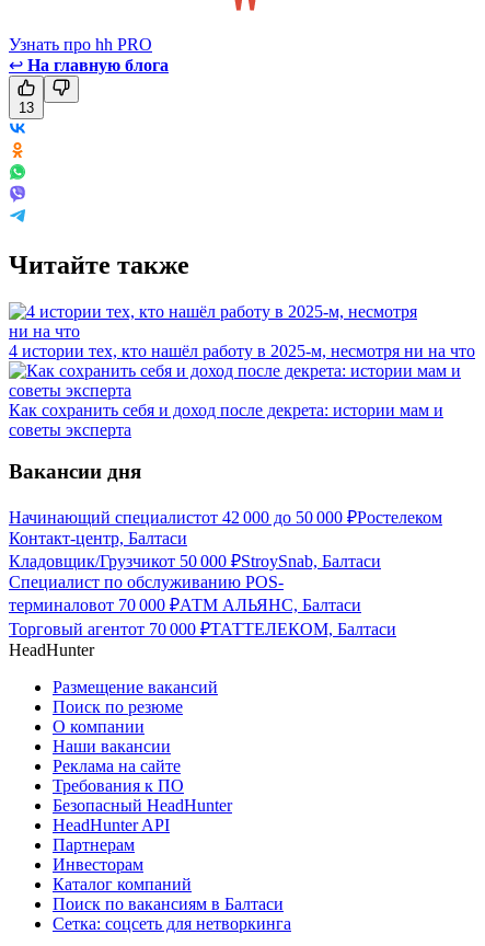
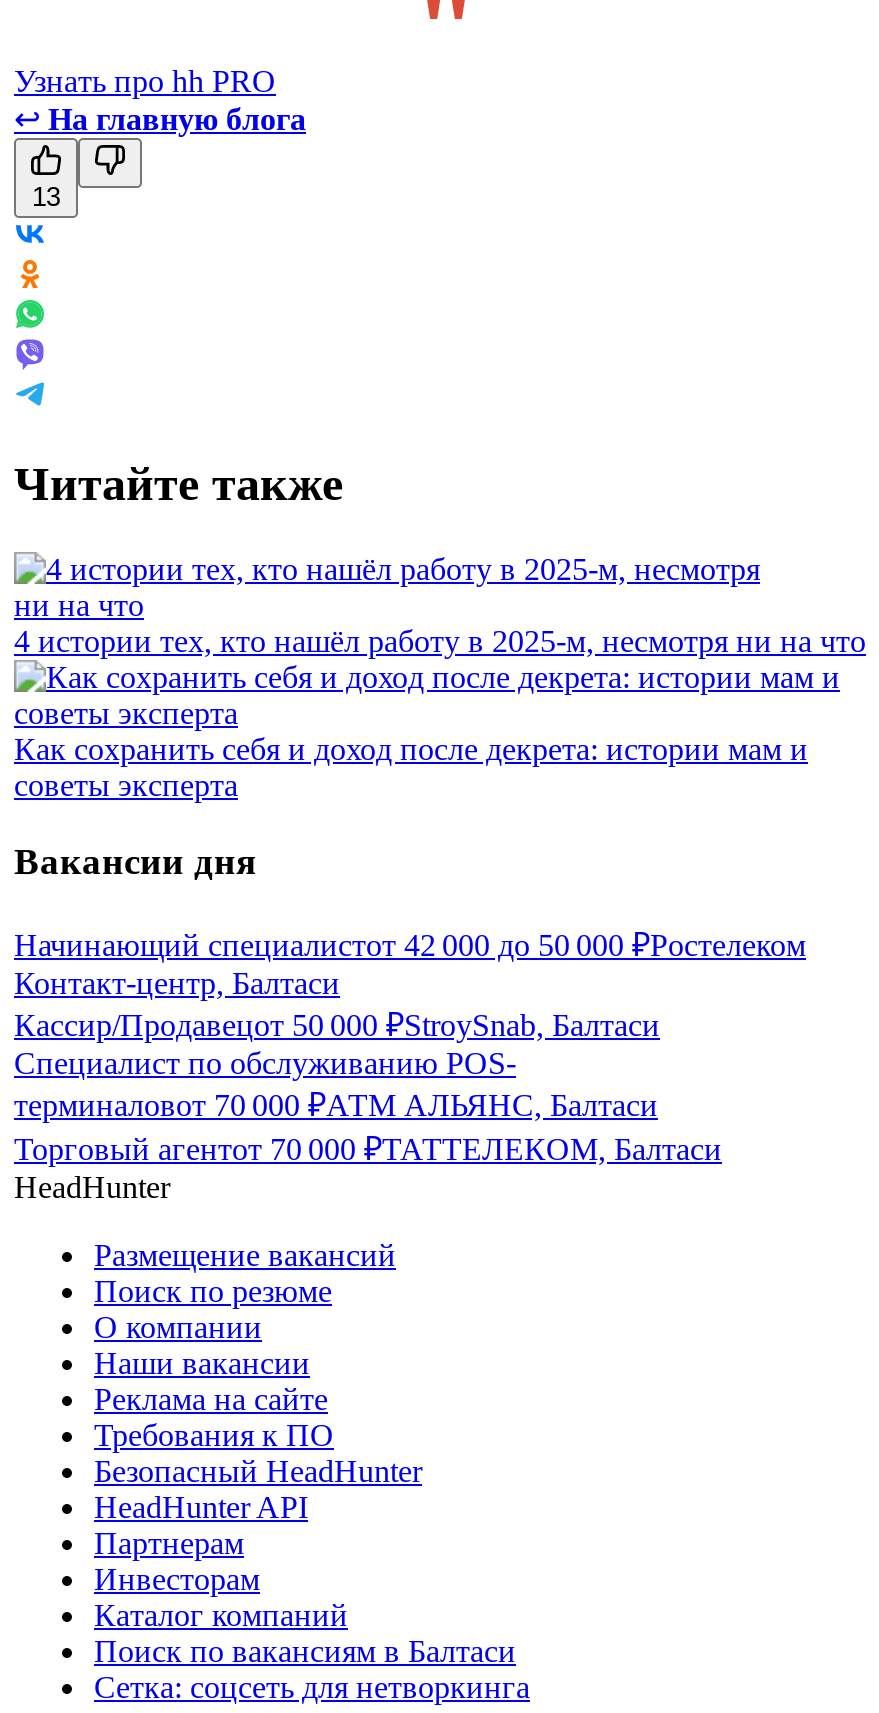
[9,552,381,571] Кладовщик/Грузчикот 50 000 ₽StroySnab, Балтаси -> [14,1008,660,1042] Кассир/Продавецот 50 000 ₽StroySnab, Балтаси

